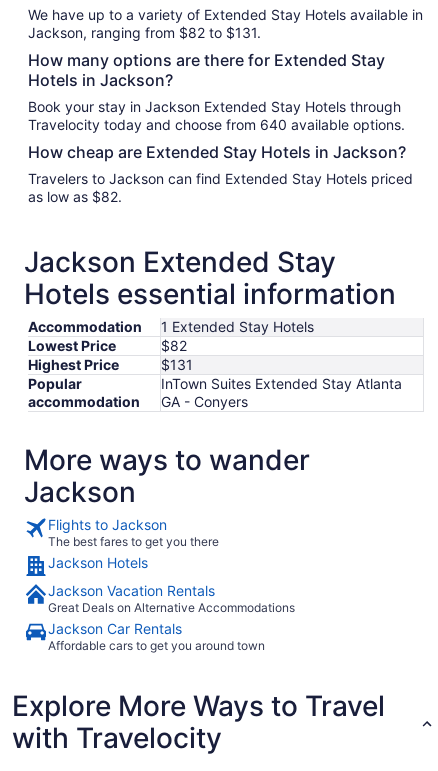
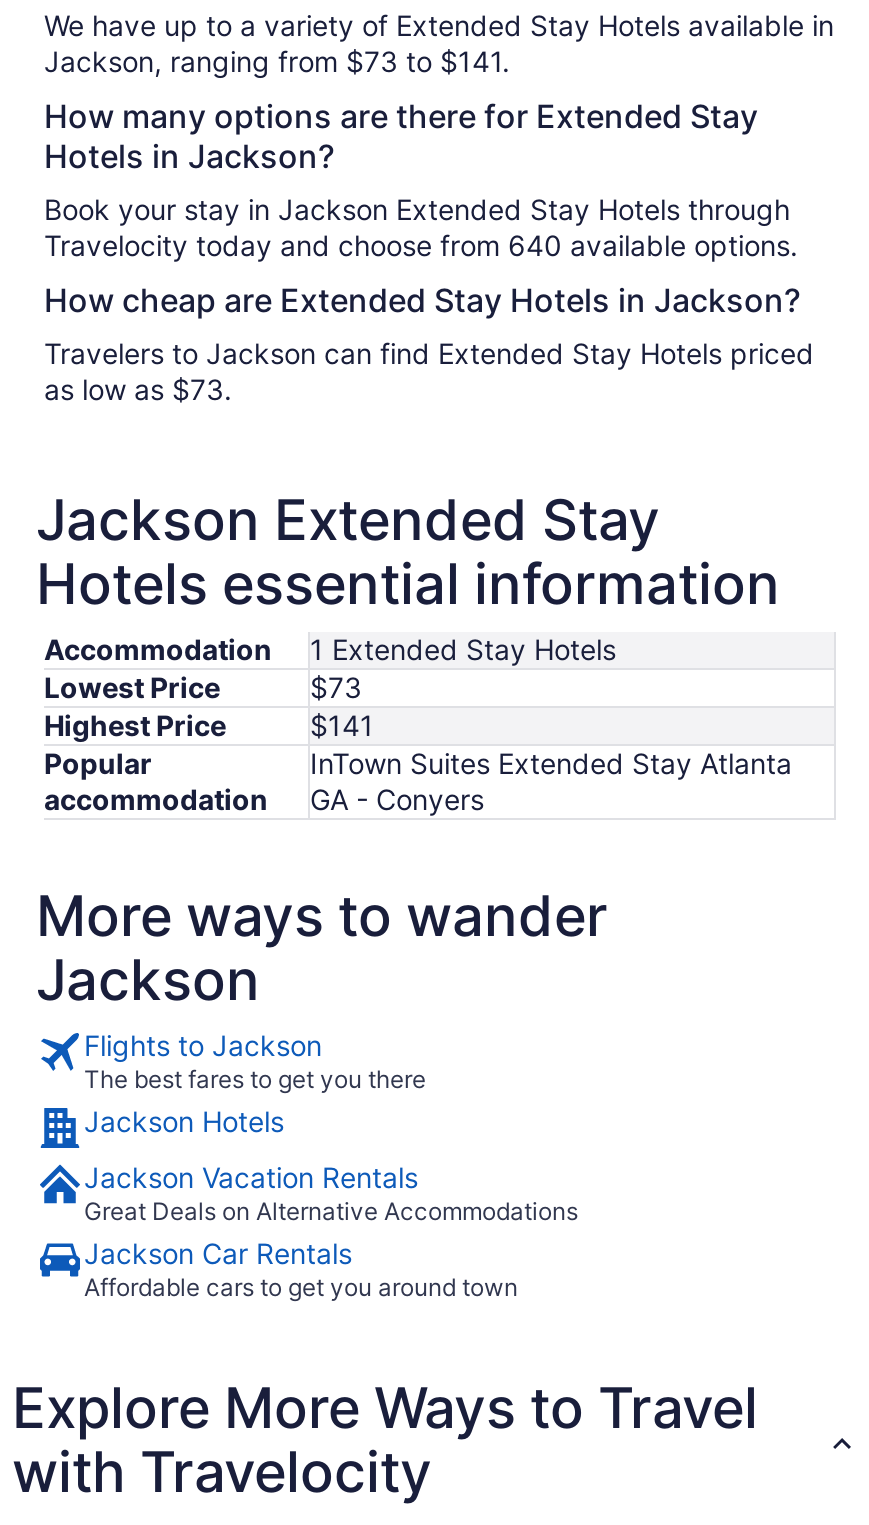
[28,24,261,41] Jackson, ranging from $82 to $131. -> [44,45,510,79] Jackson, ranging from $73 to $141.
[28,188,122,205] as low as $82. -> [44,373,232,407] as low as $73.
[161,337,187,354] $82 -> [310,671,362,705] $73
[161,356,193,373] $131 -> [310,709,374,743] $141

